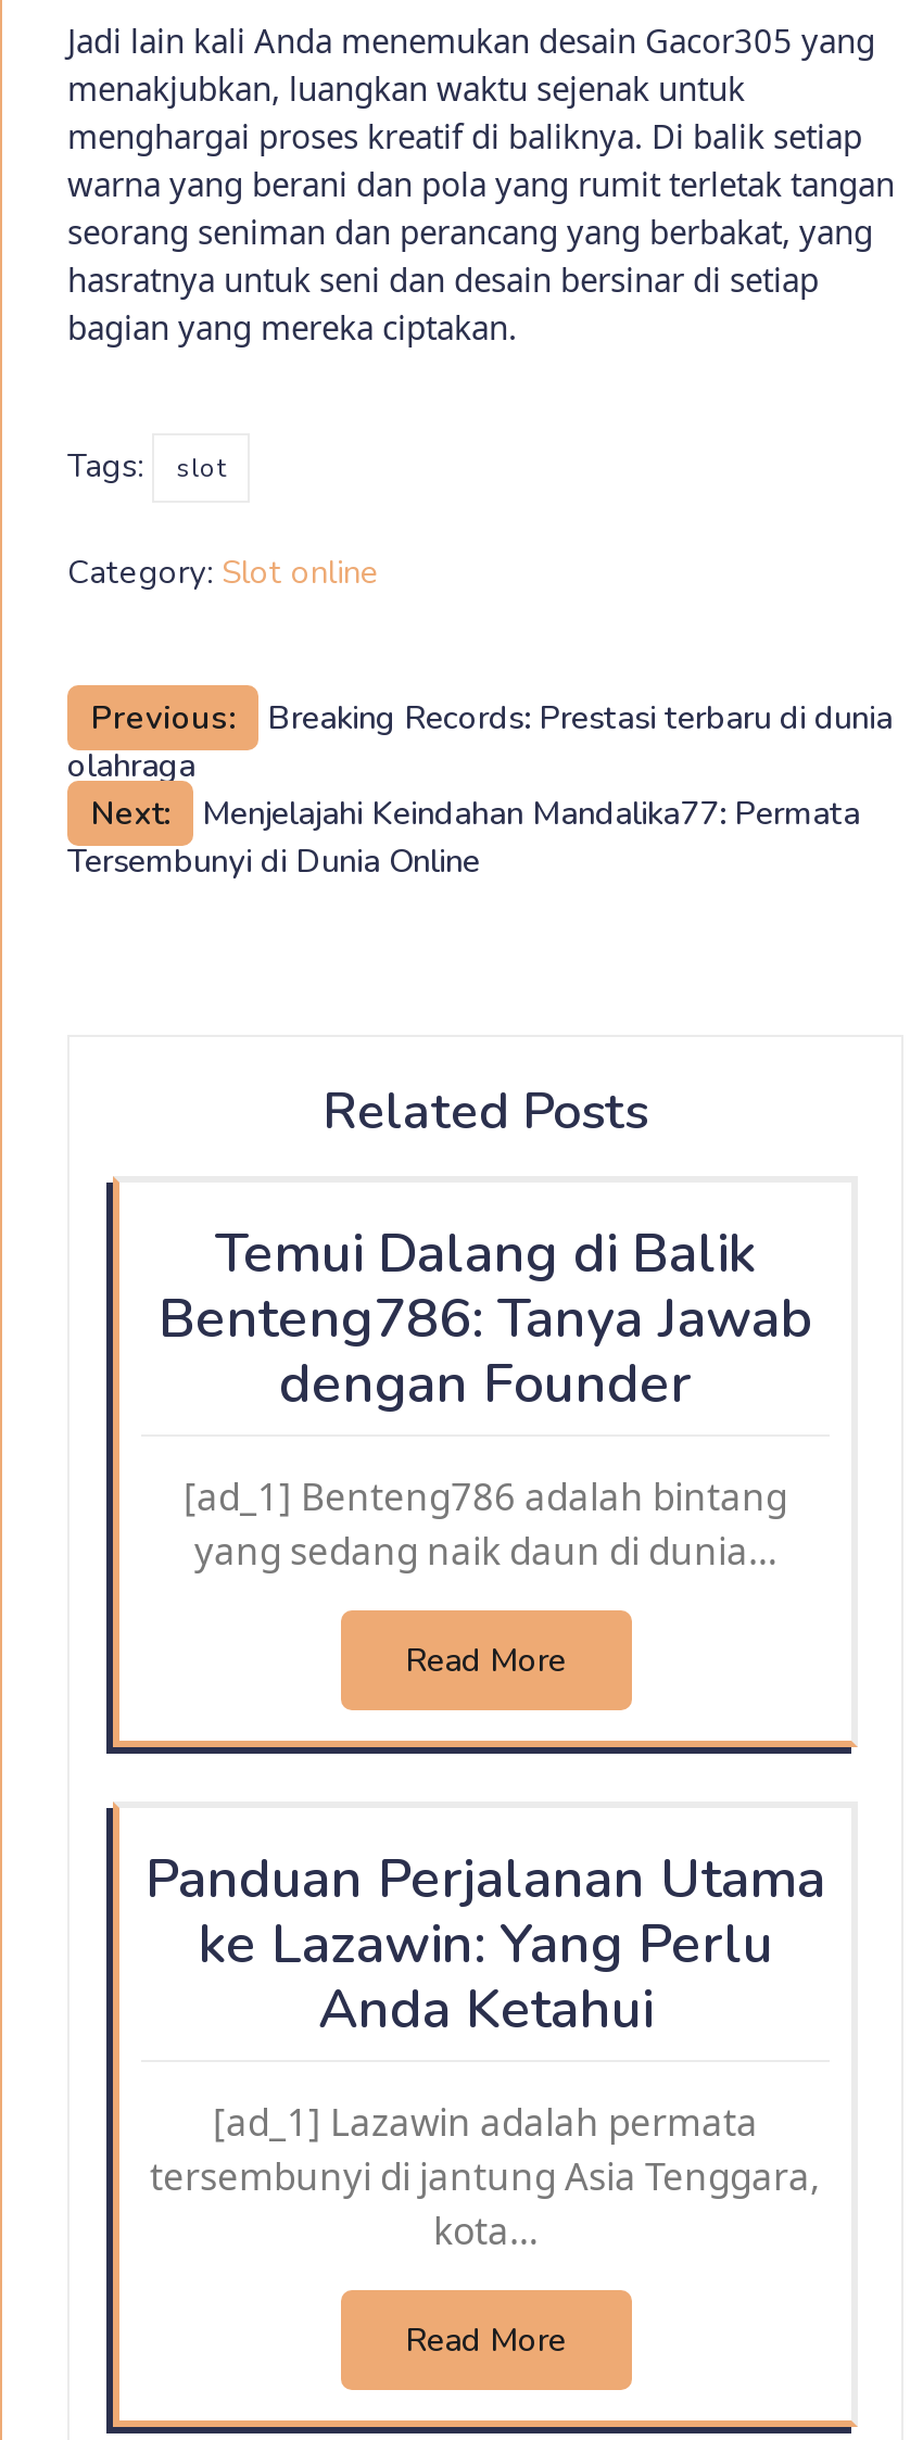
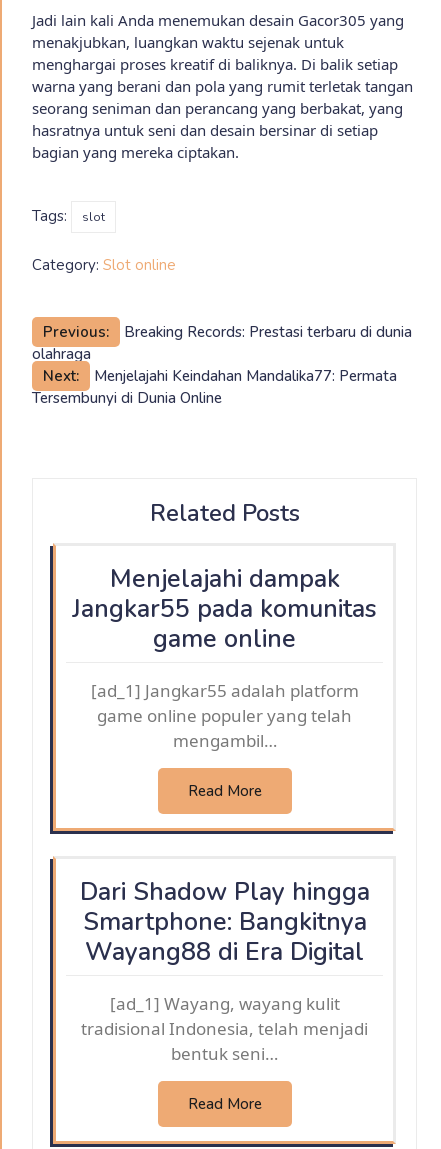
[159,1217,812,1421] Temui Dalang di Balik | Benteng786: Tanya Jawab | dengan Founder -> [72,562,377,656] Menjelajahi dampak | Jangkar55 pada komunitas | game online
[184,1471,787,1575] [ad_1] Benteng786 adalah bintang | yang sedang naik daun di dunia… -> [90,679,358,752] [ad_1] Jangkar55 adalah platform | game online populer yang telah | mengambil…
[146,1842,825,2046] Panduan Perjalanan Utama | ke Lazawin: Yang Perlu | Anda Ketahui -> [79,875,369,969] Dari Shadow Play hingga | Smartphone: Bangkitnya | Wayang88 di Era Digital
[150,2096,821,2255] [ad_1] Lazawin adalah permata | tersembunyi di jantung Asia Tenggara, | kota… -> [81,992,368,1065] [ad_1] Wayang, wayang kulit | tradisional Indonesia, telah menjadi | bentuk seni…

